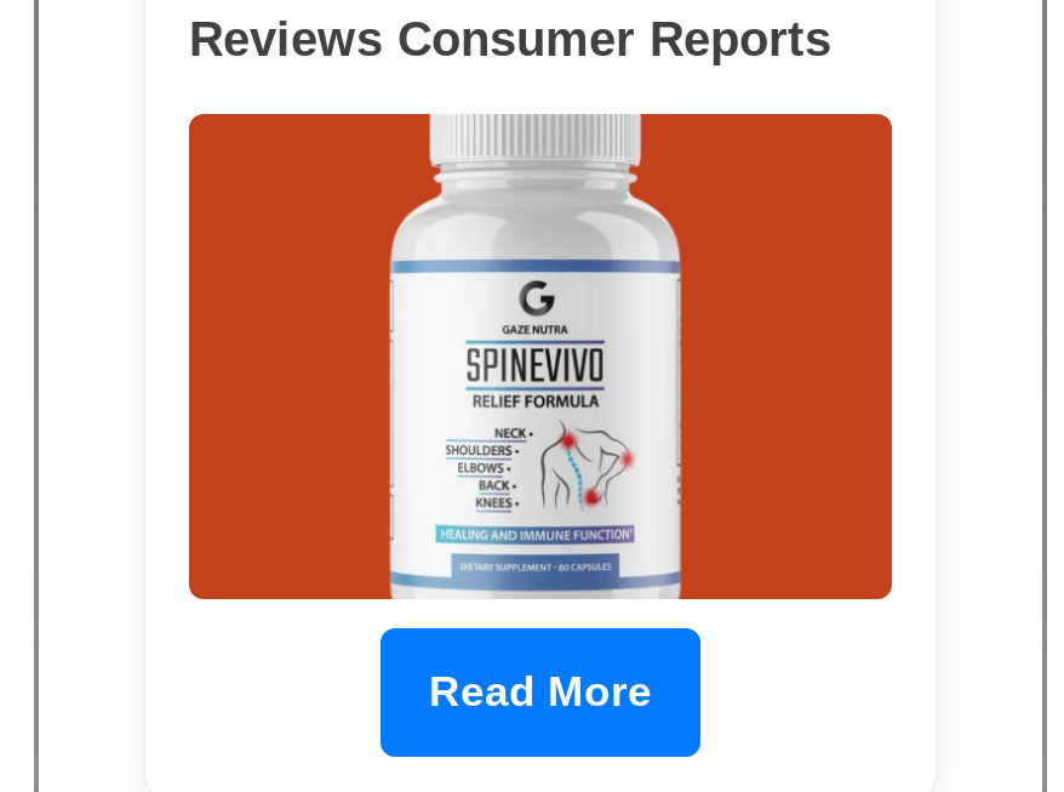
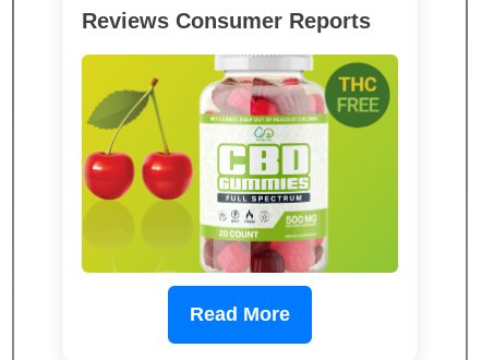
[187,113,894,600] [image] -> [81,53,399,274] [image]

